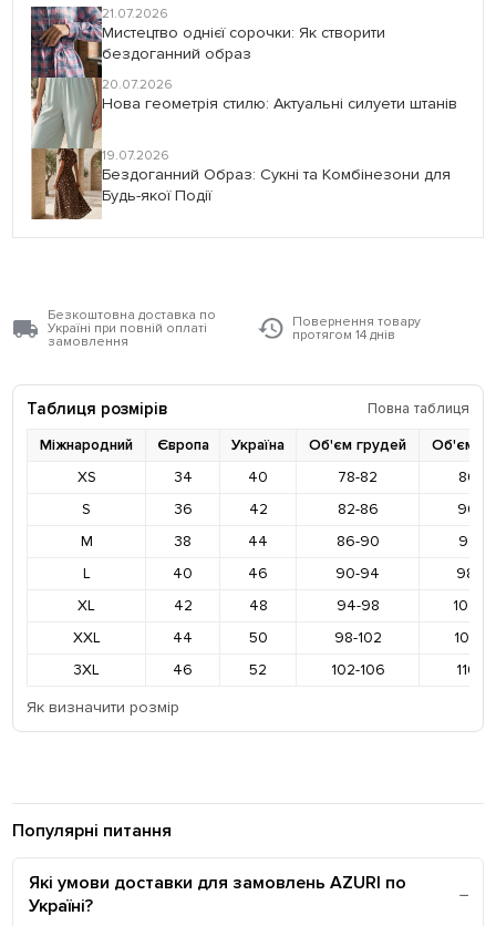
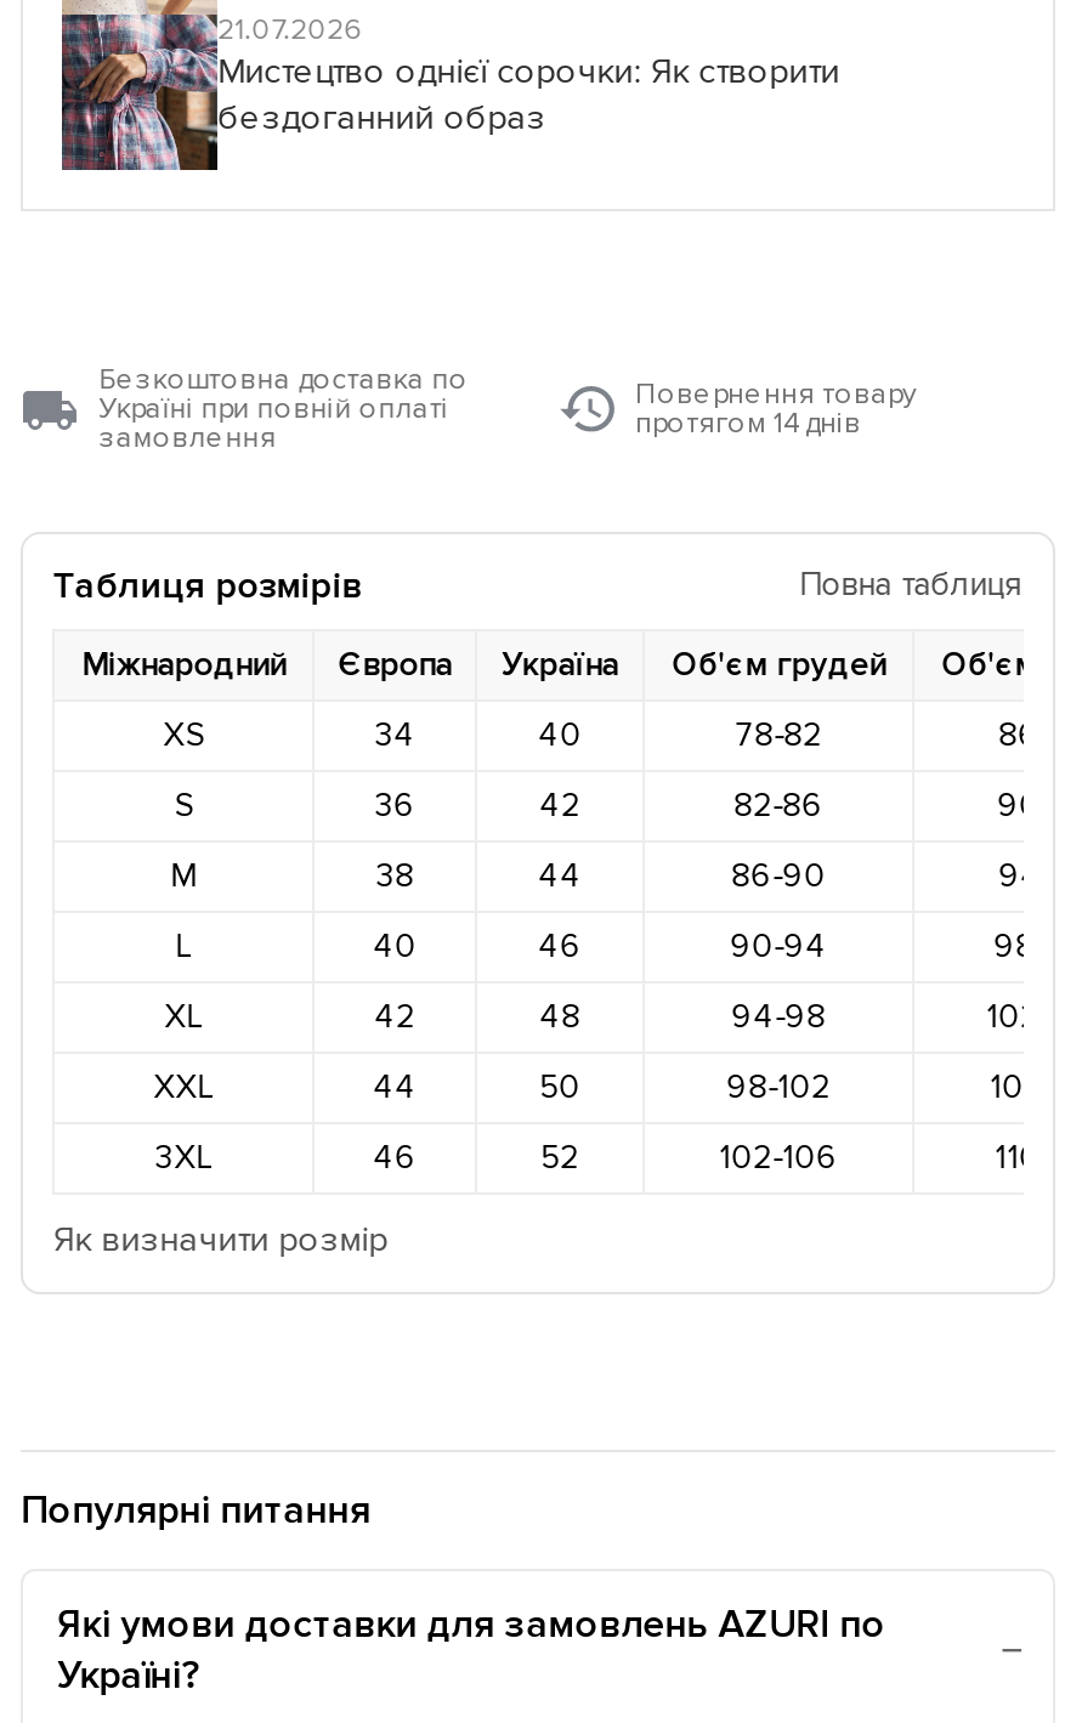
[30,76,457,220] [image] | 20.07.2026 | Нова геометрія стилю: Актуальні силуети штанів | 19.07.2026 | Бездоганний Образ: Сукні та Комбінезони для | Будь-якої Події -> none

